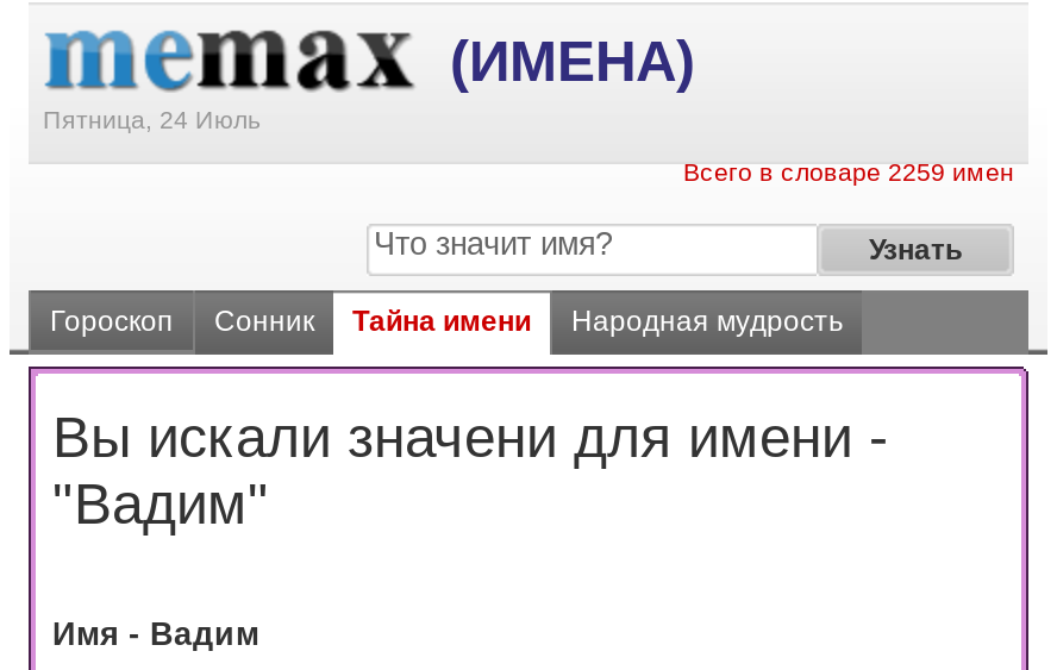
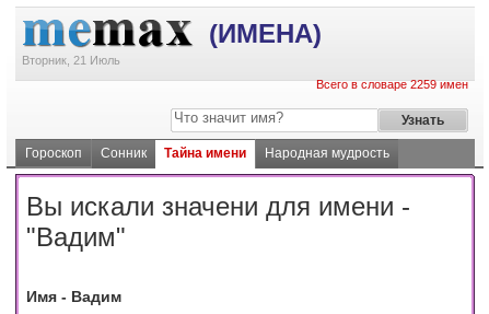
[43,105,262,133] Пятница, 24 Июль -> [22,54,120,67] Вторник, 21 Июль

